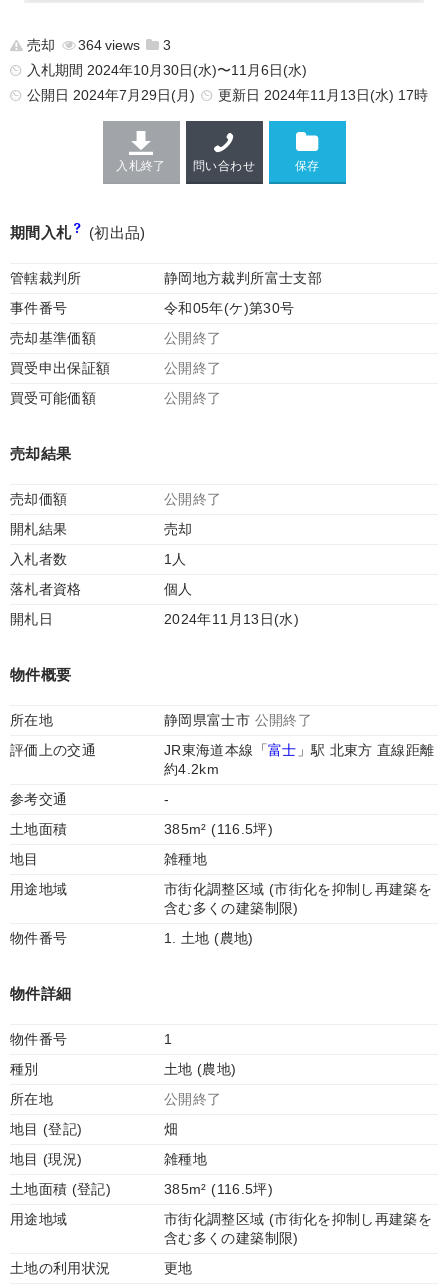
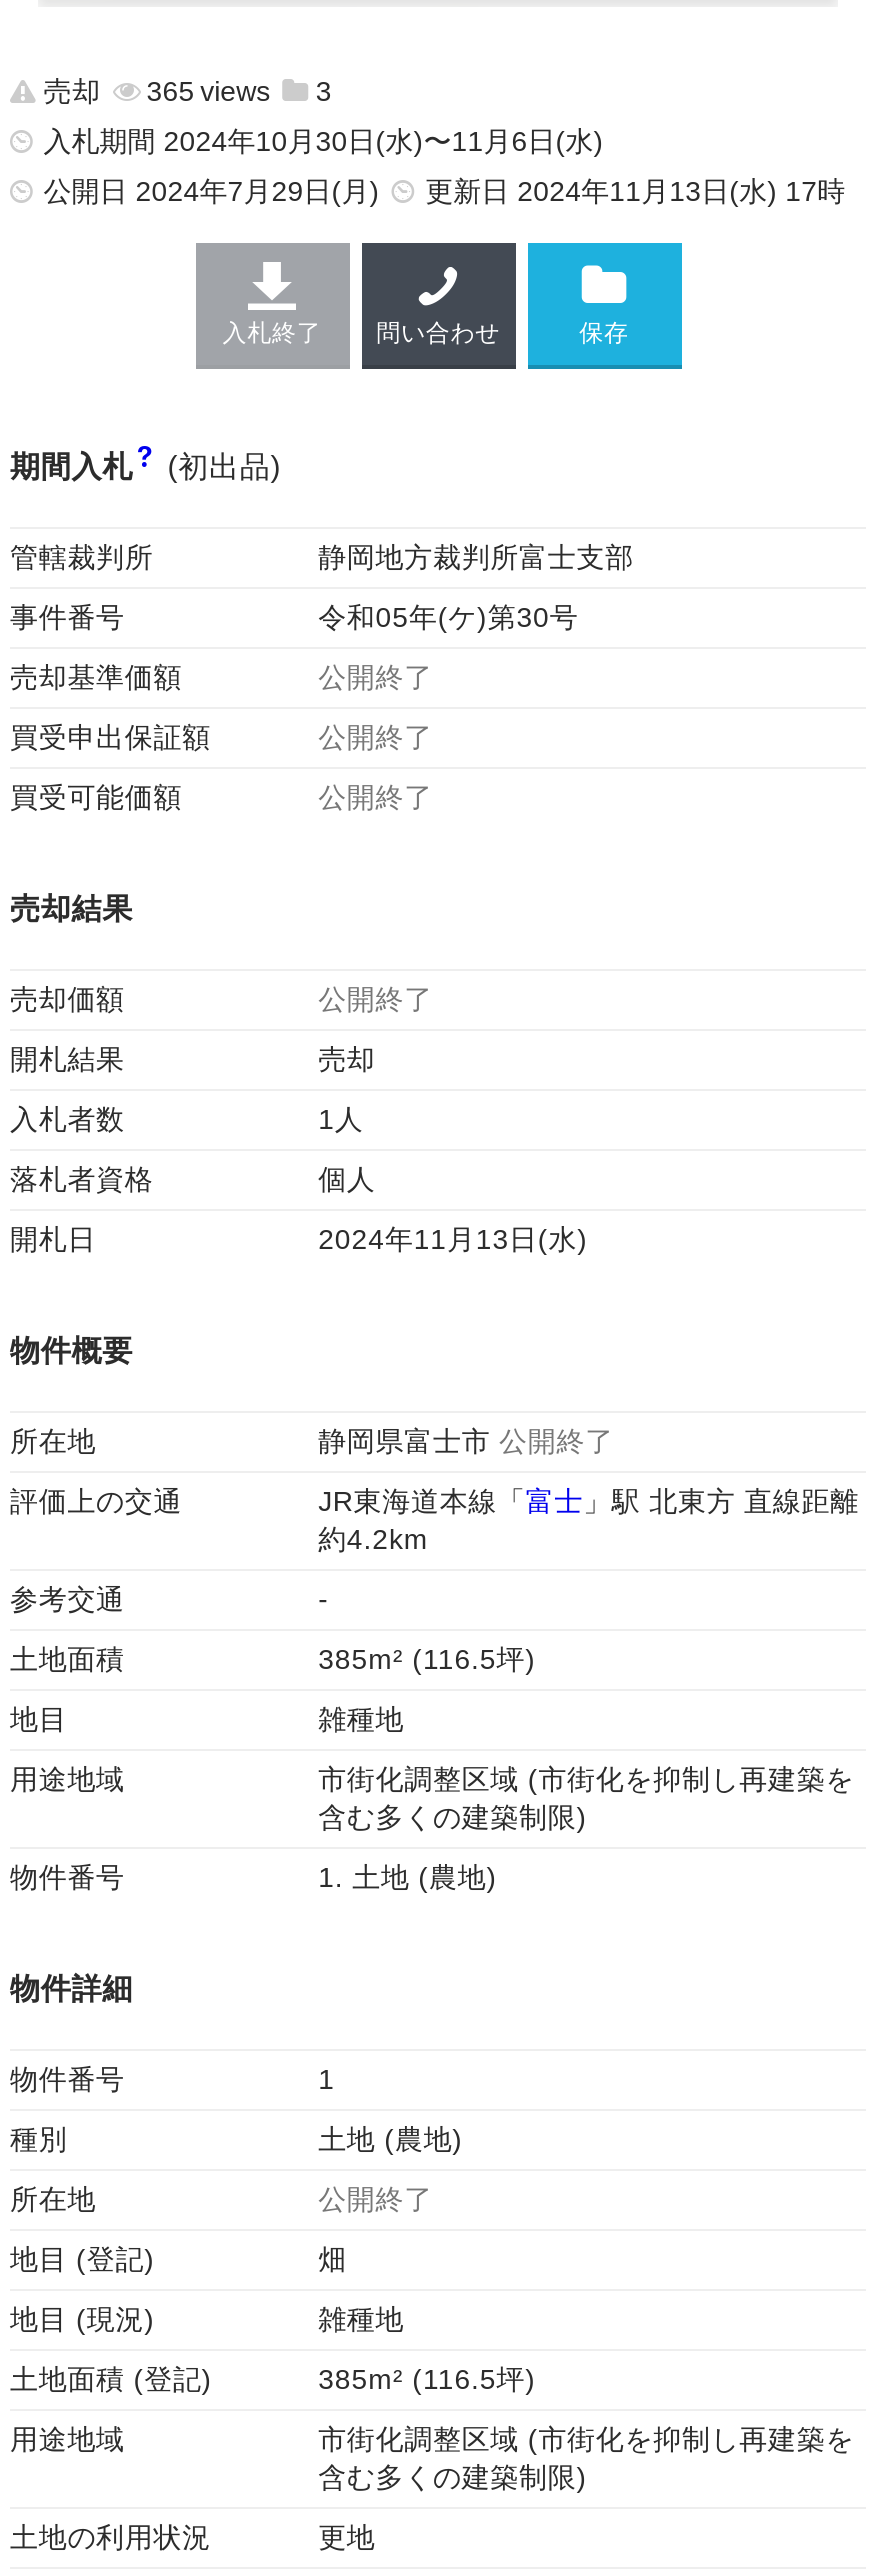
[27,37,102,53] 売却 364 -> [44,75,195,107] 売却 365

